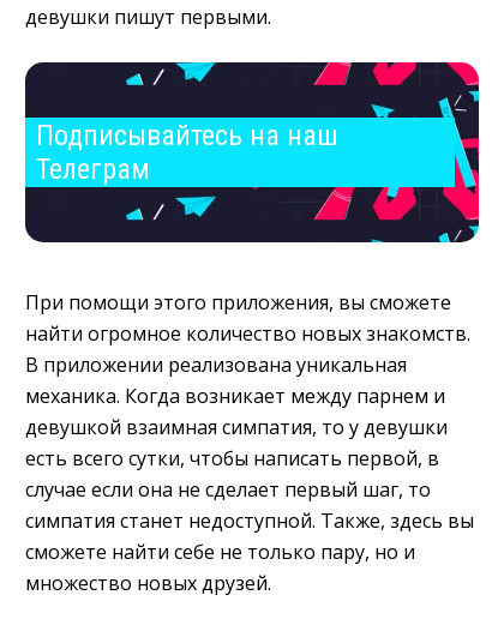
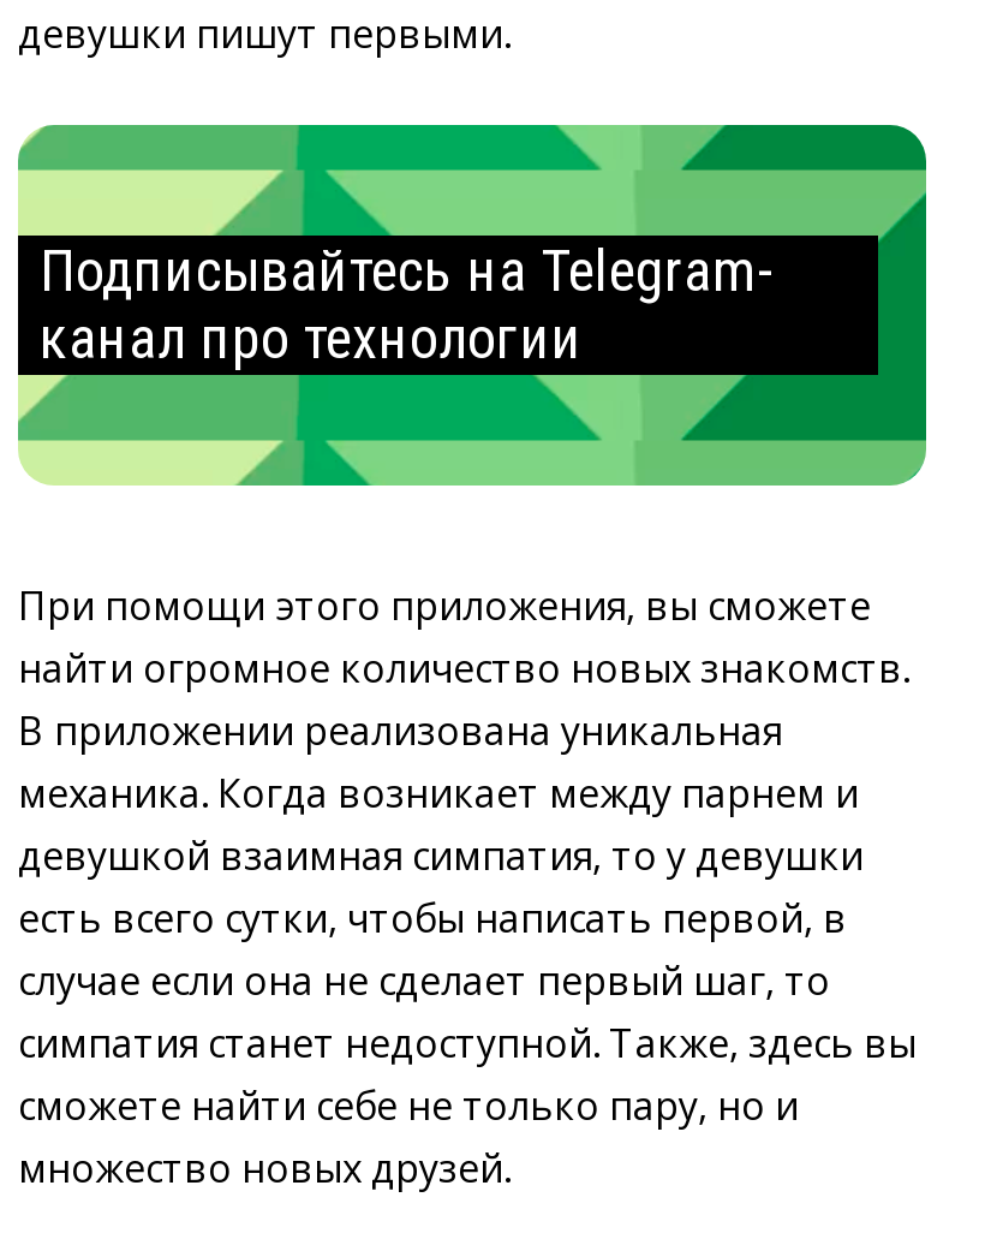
[24,61,480,244] [image] | Подписывайтесь на наш | Телеграм -> [16,123,929,488] [image] | Подписывайтесь на Telegram- | канал про технологии

